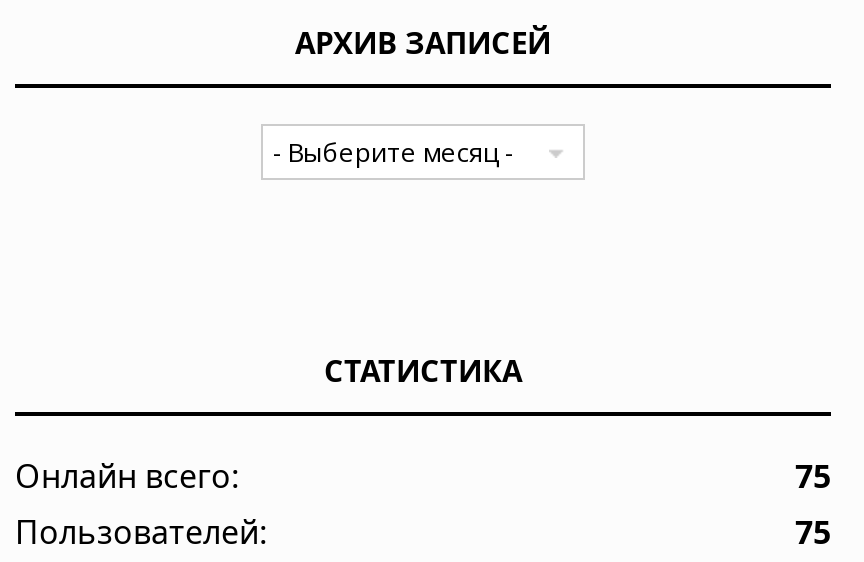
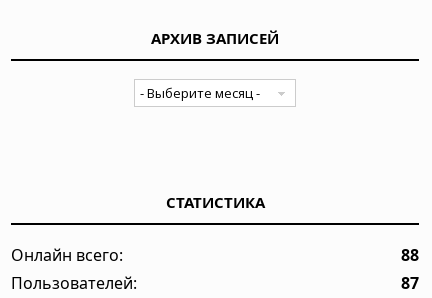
[795,454,831,498] 75 -> [401,244,419,266] 88
[795,510,831,554] 75 -> [401,272,419,294] 87

